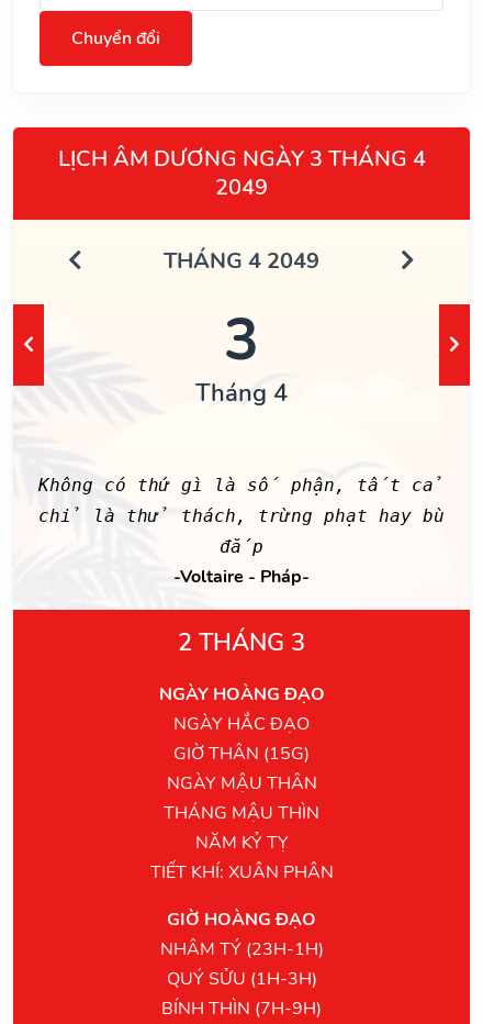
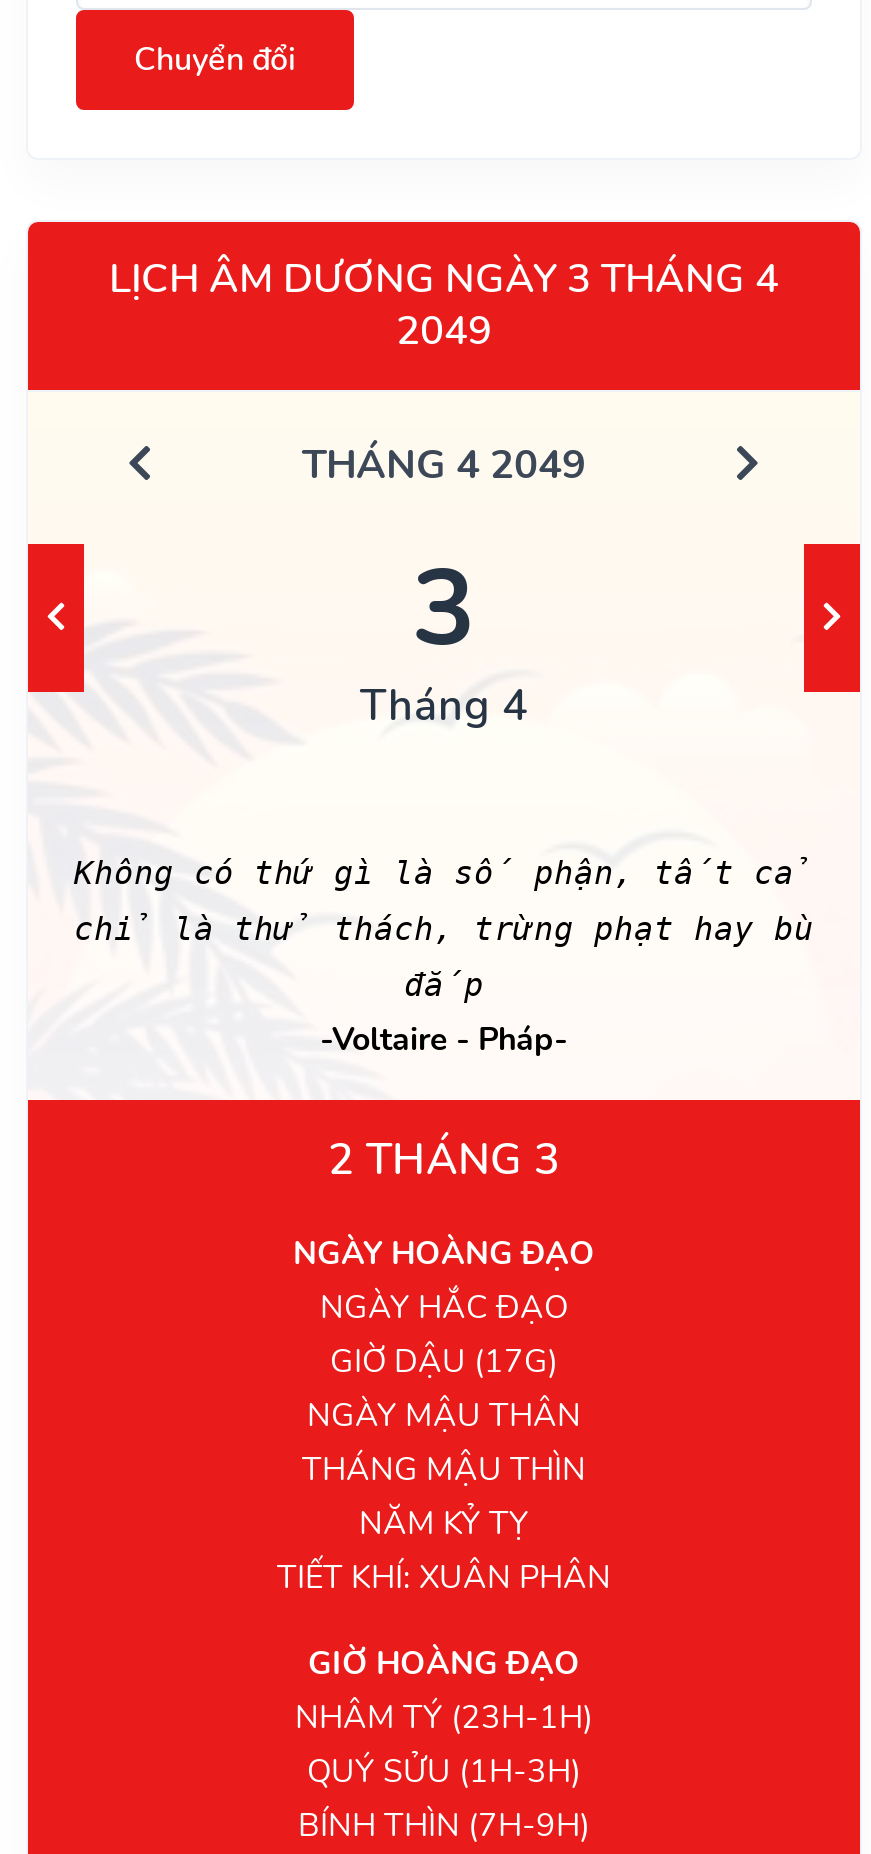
[173,742,310,766] GIỜ THÂN (15G) -> [330,1340,558,1384] GIỜ DẬU (17G)

